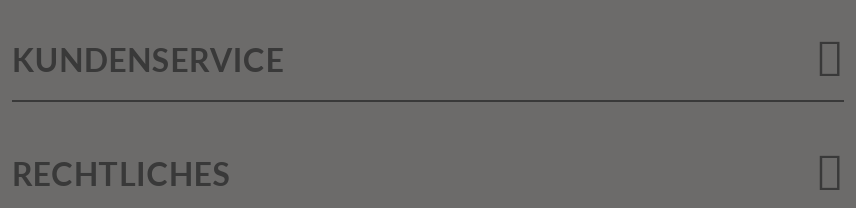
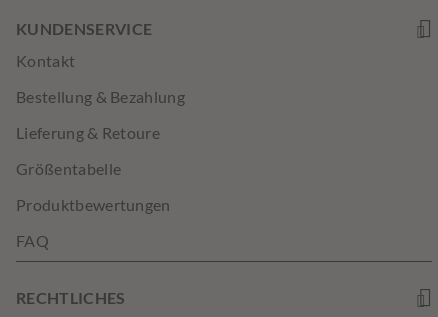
none -> [16,51,185,250] Kontakt | Bestellung & Bezahlung | Lieferung & Retoure | Größentabelle | Produktbewertungen | FAQ

